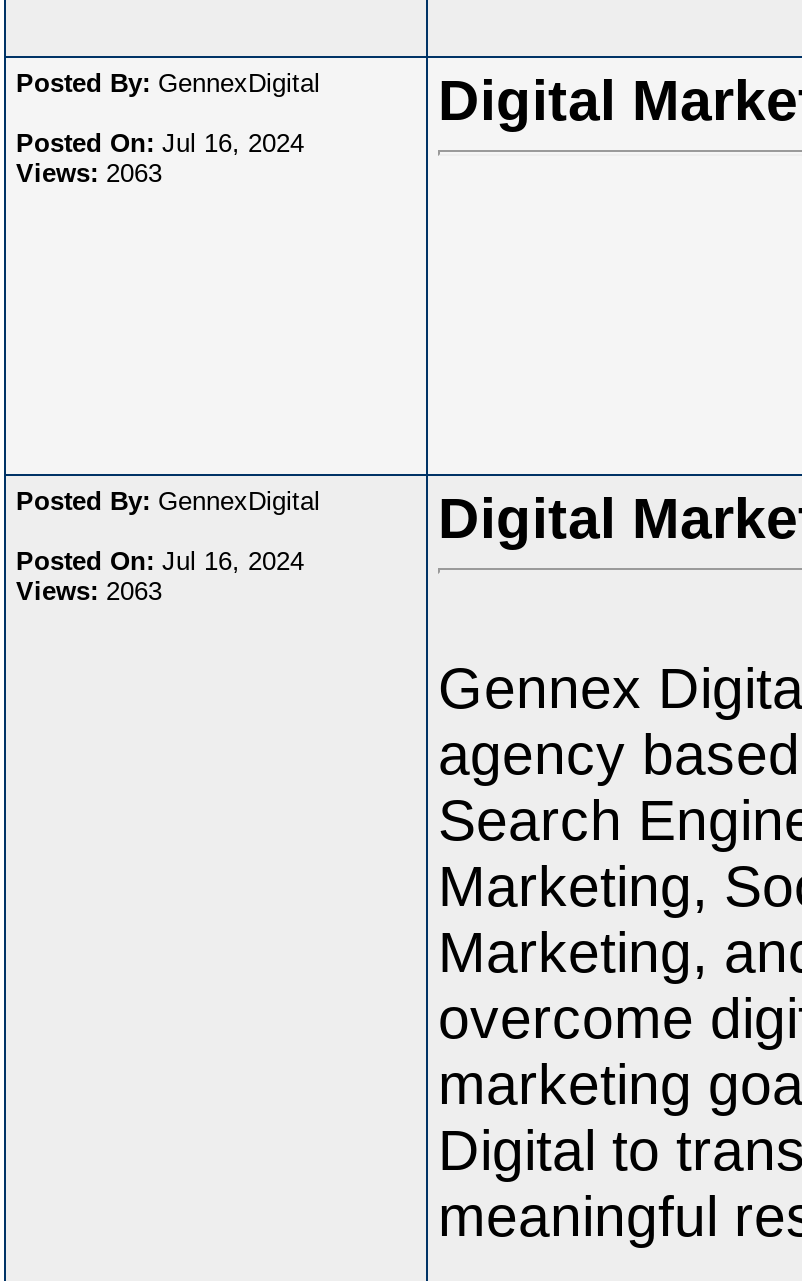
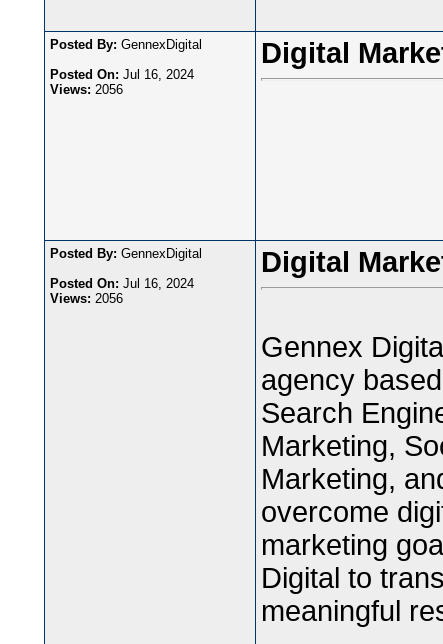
[16,158,162,188] Views: 2063 -> [50,82,123,97] Views: 2056
[16,576,162,606] Views: 2063 -> [50,291,123,306] Views: 2056

